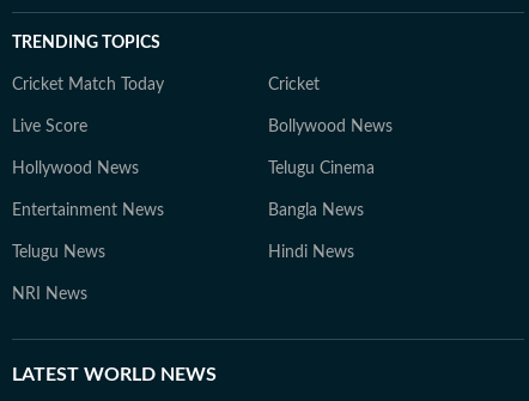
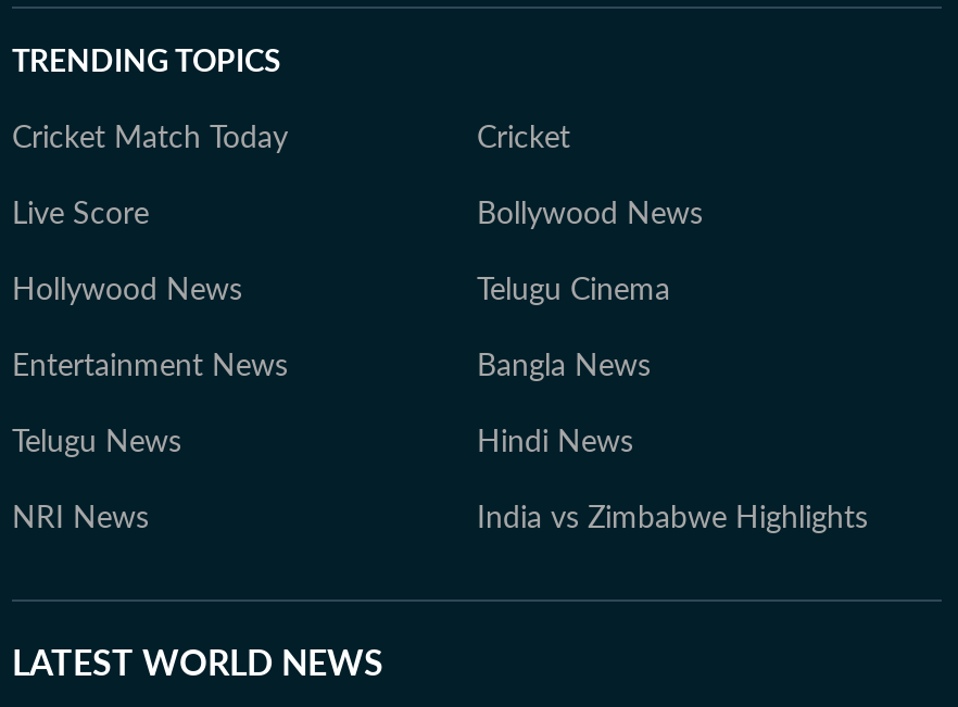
none -> [477,503,868,534] India vs Zimbabwe Highlights

